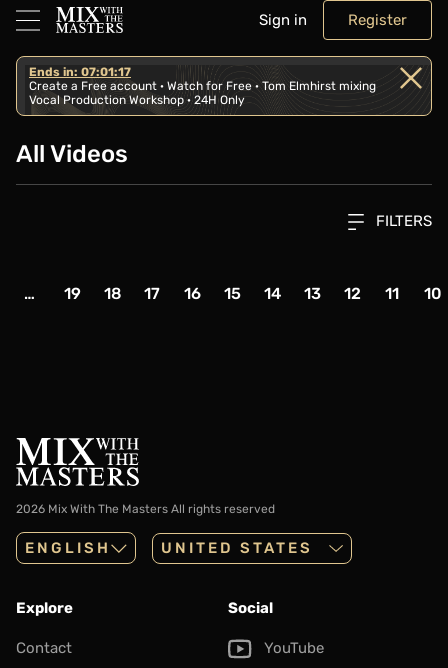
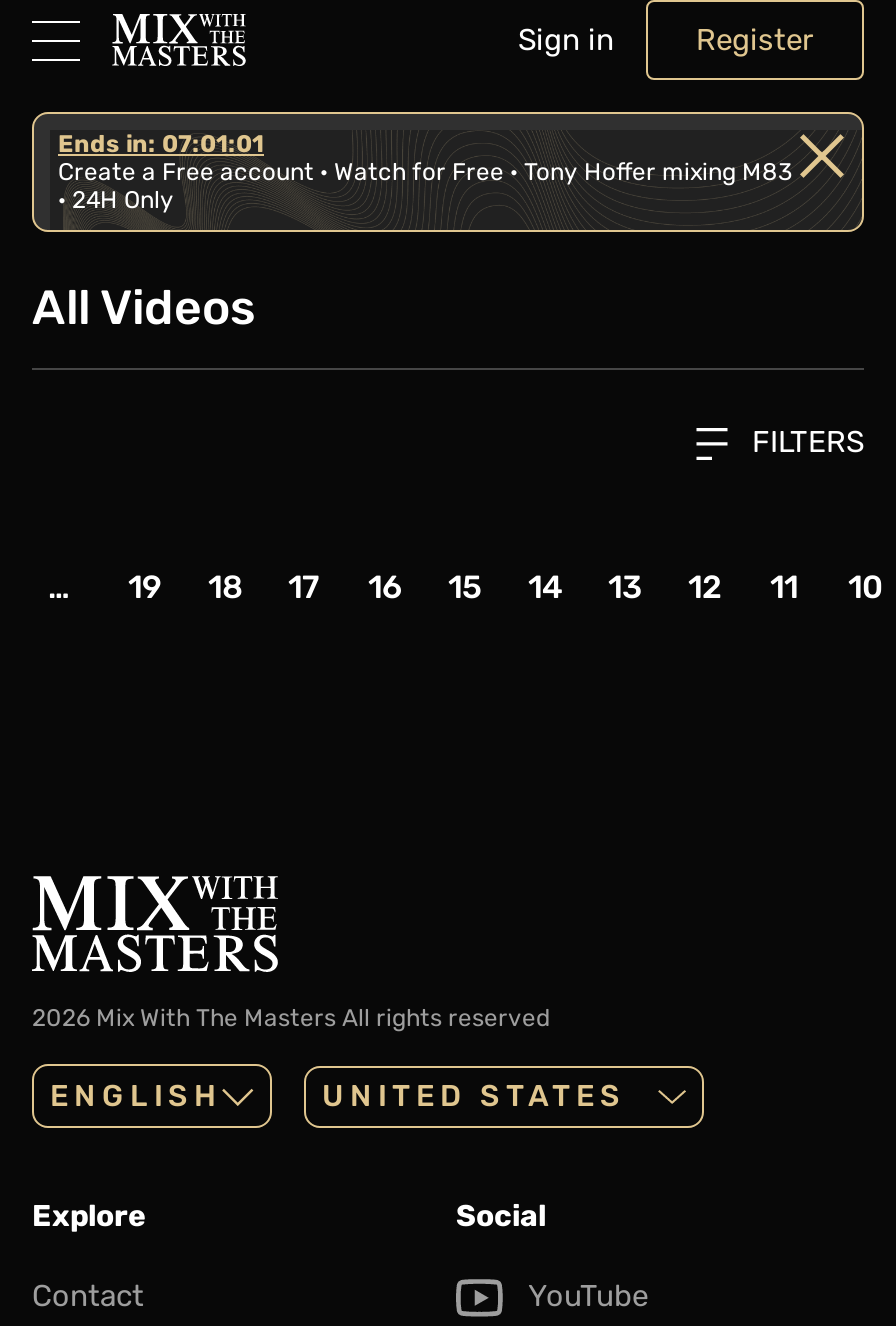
[29,65,376,107] Ends in: 07:01:17 | Create a Free account · Watch for Free · Tom Elmhirst mixing | Vocal Production Workshop · 24H Only -> [58,130,792,214] Ends in: 07:01:01 | Create a Free account · Watch for Free · Tony Hoffer mixing M83 | · 24H Only

